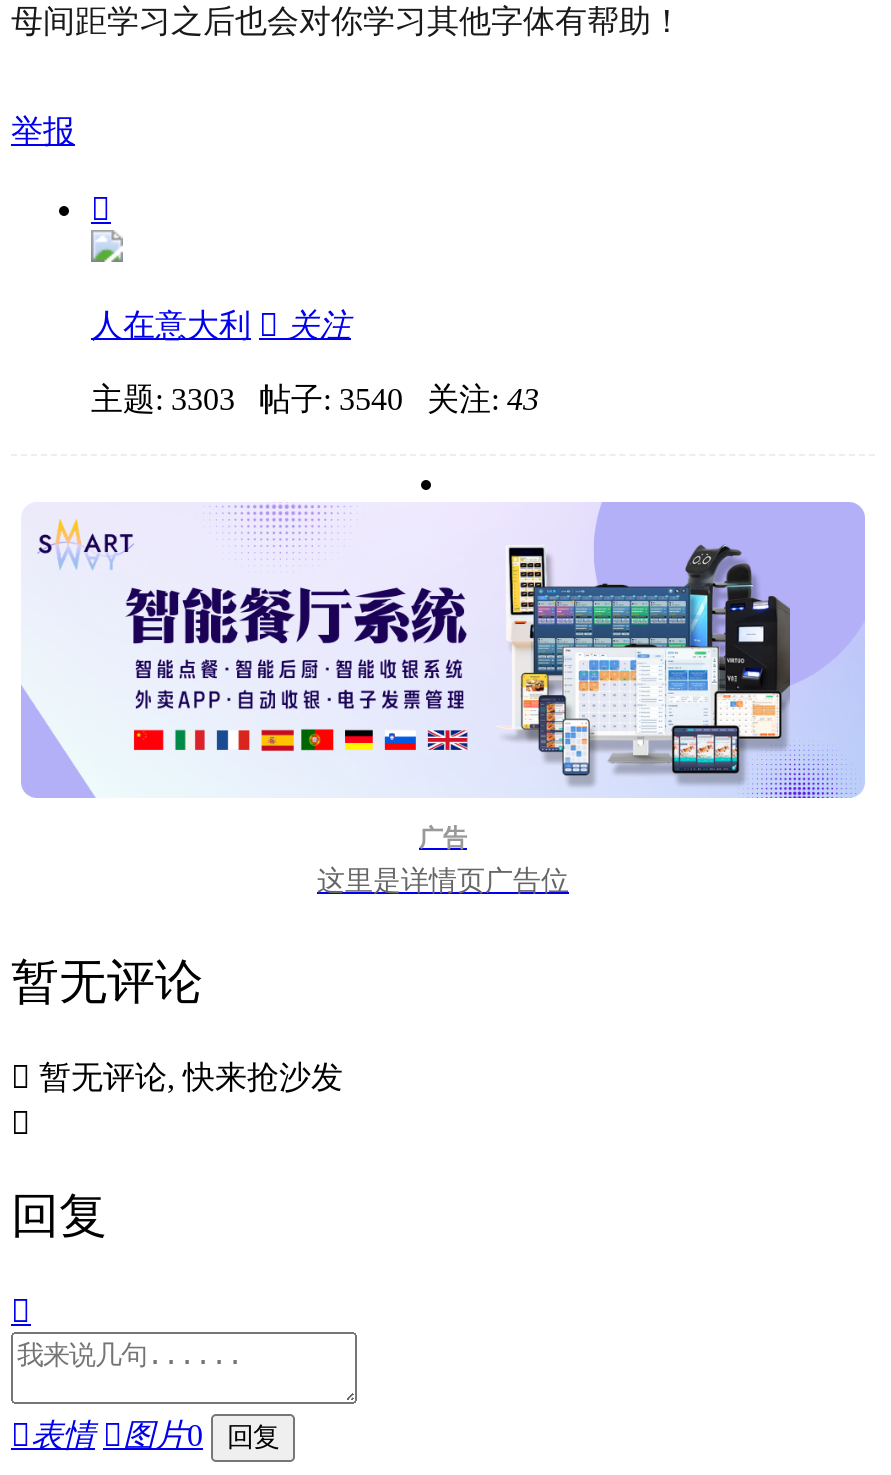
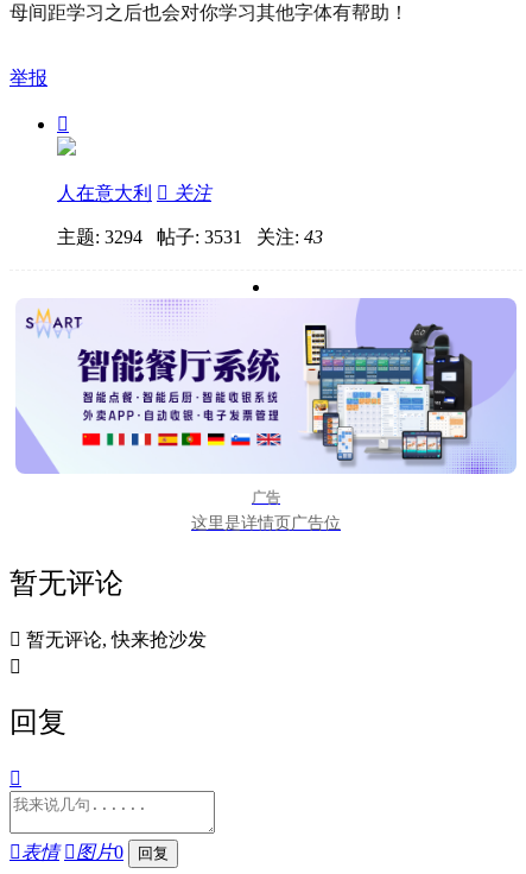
[91,383,539,417] 主题: 3303 帖子: 3540关注: 43 -> [57,227,323,247] 主题: 3294 帖子: 3531关注: 43

